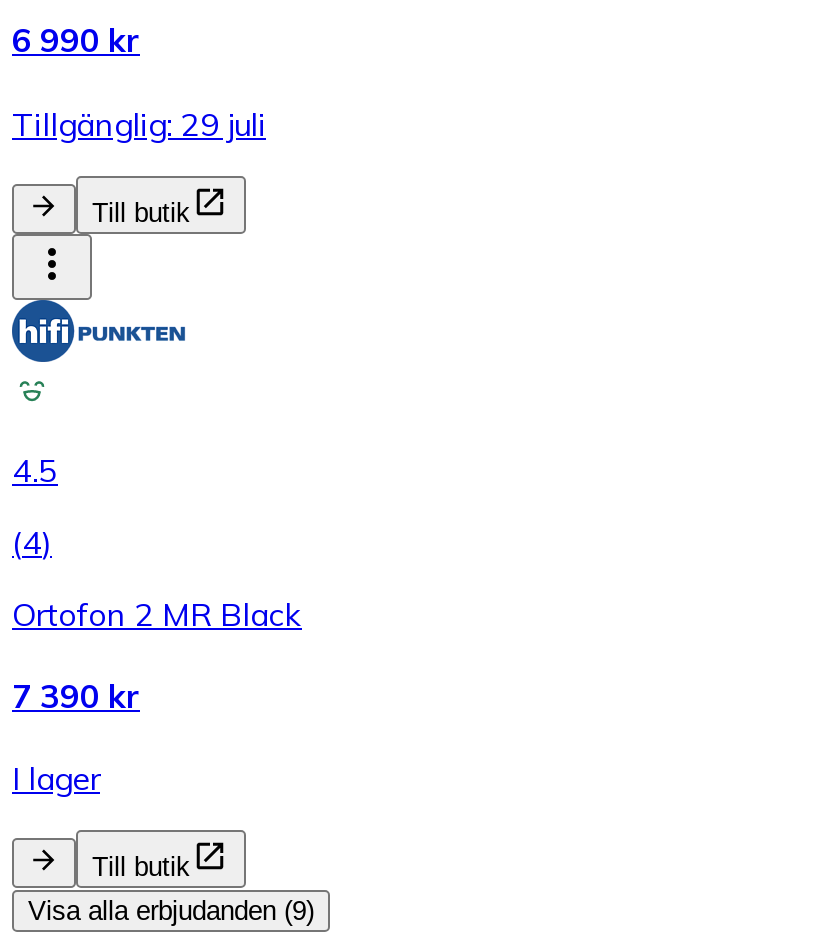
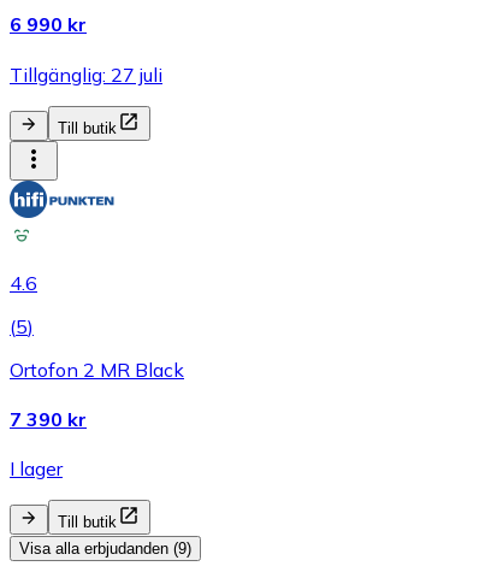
[12,103,266,143] Tillgänglig: 29 juli -> [10,62,162,86] Tillgänglig: 27 juli
[12,449,58,489] 4.5 -> [10,270,37,294] 4.6
[12,521,52,561] (4) -> [10,314,34,338] (5)

